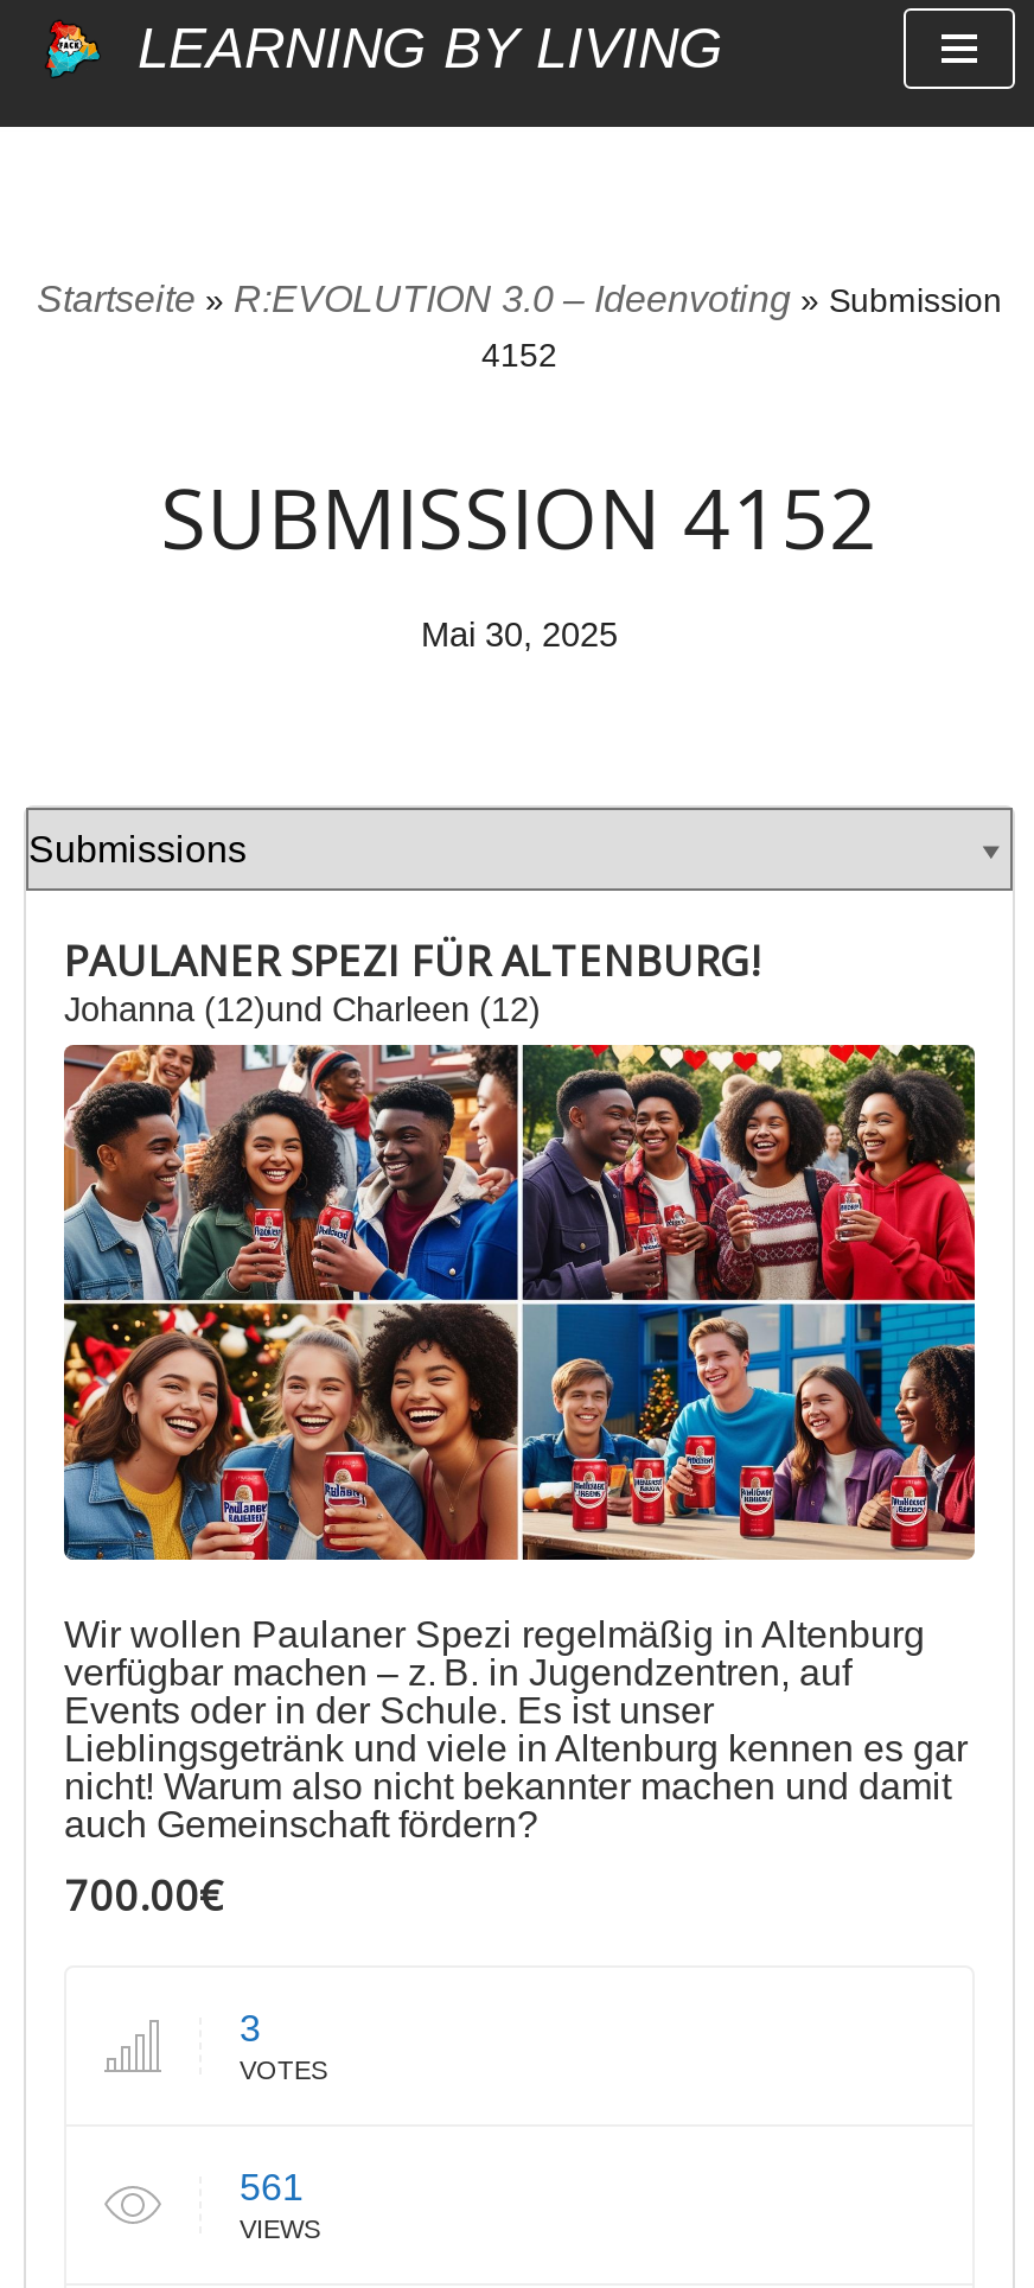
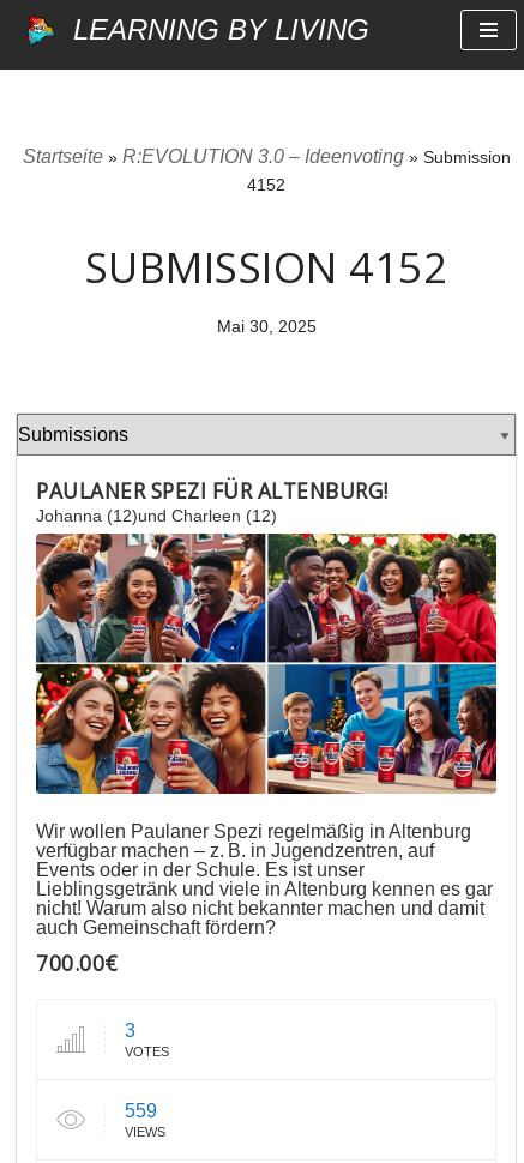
[240,2167,304,2207] 561 -> [125,1101,157,1121] 559

